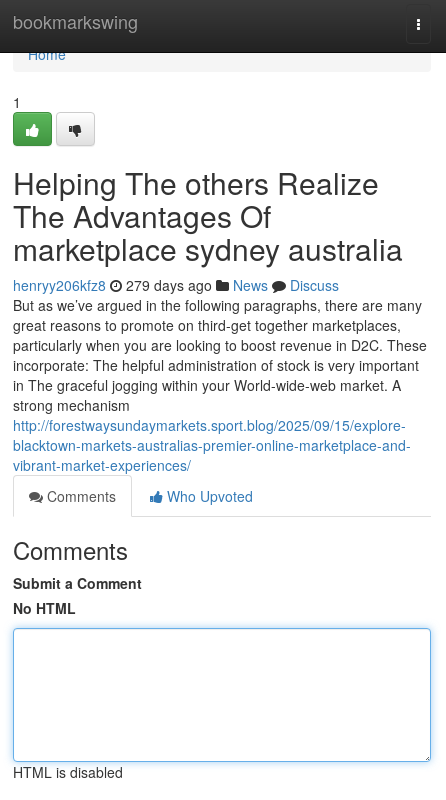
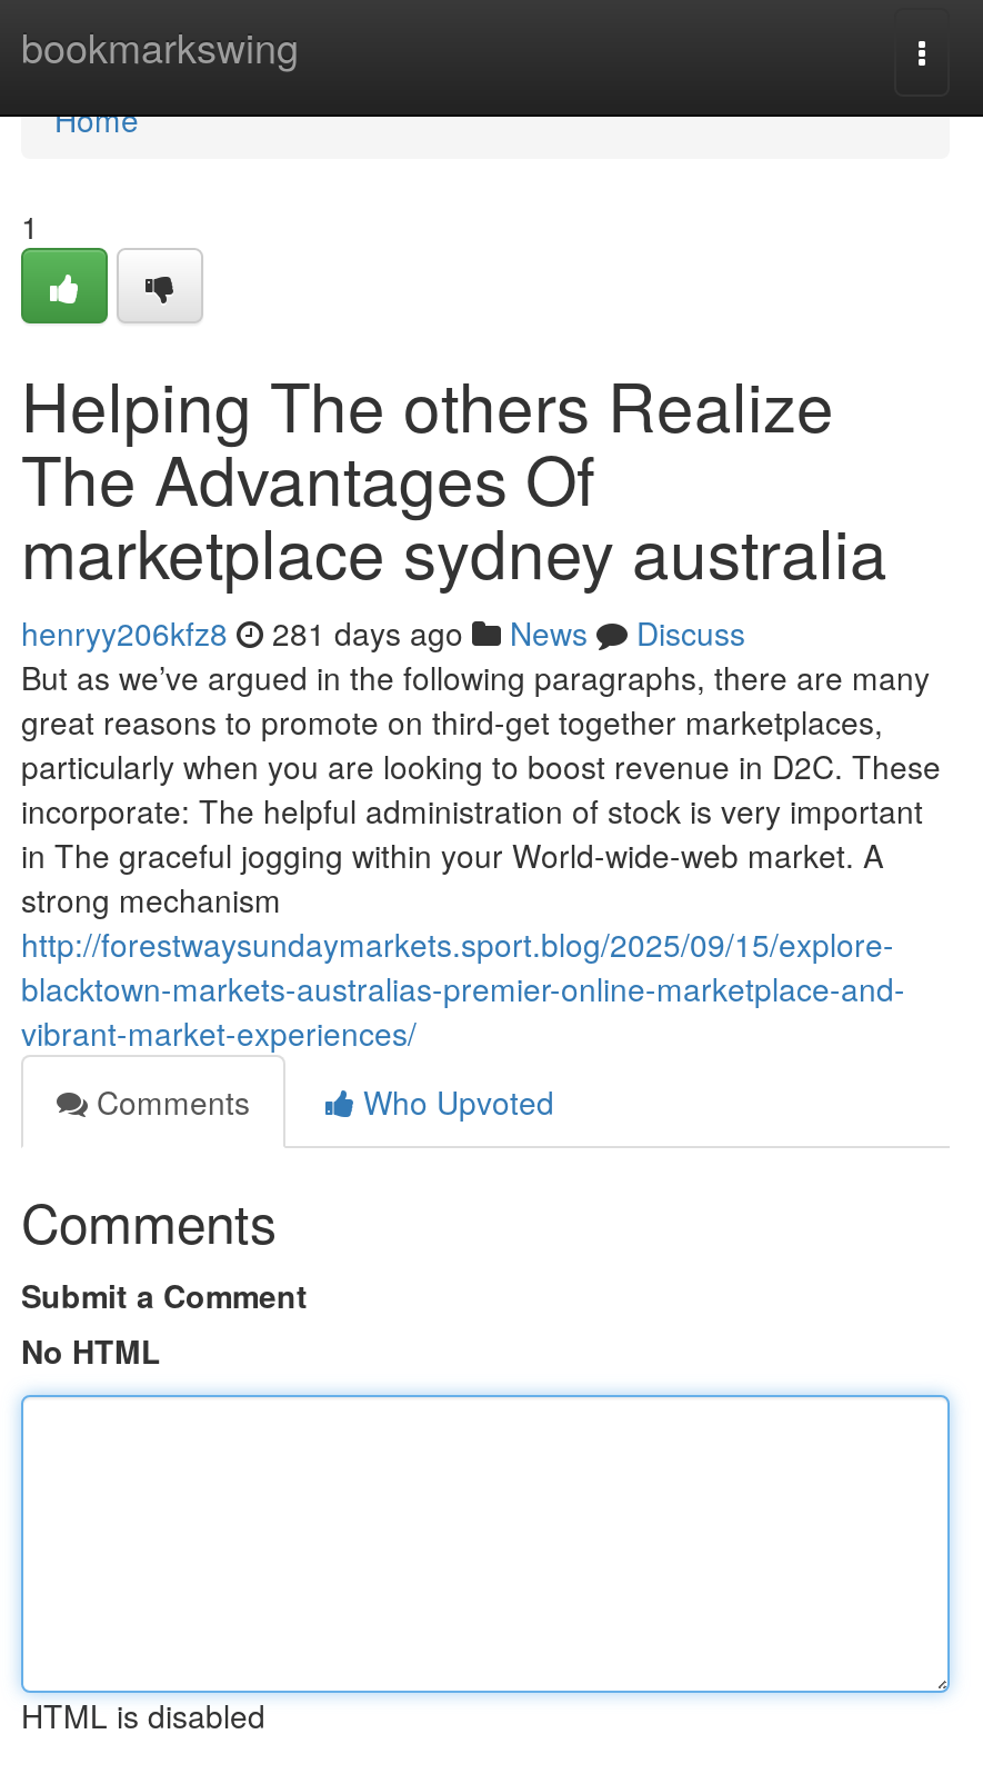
[13,275,339,295] henryy206kfz8 279 days ago News Discuss -> [21,610,745,655] henryy206kfz8 281 days ago News Discuss

